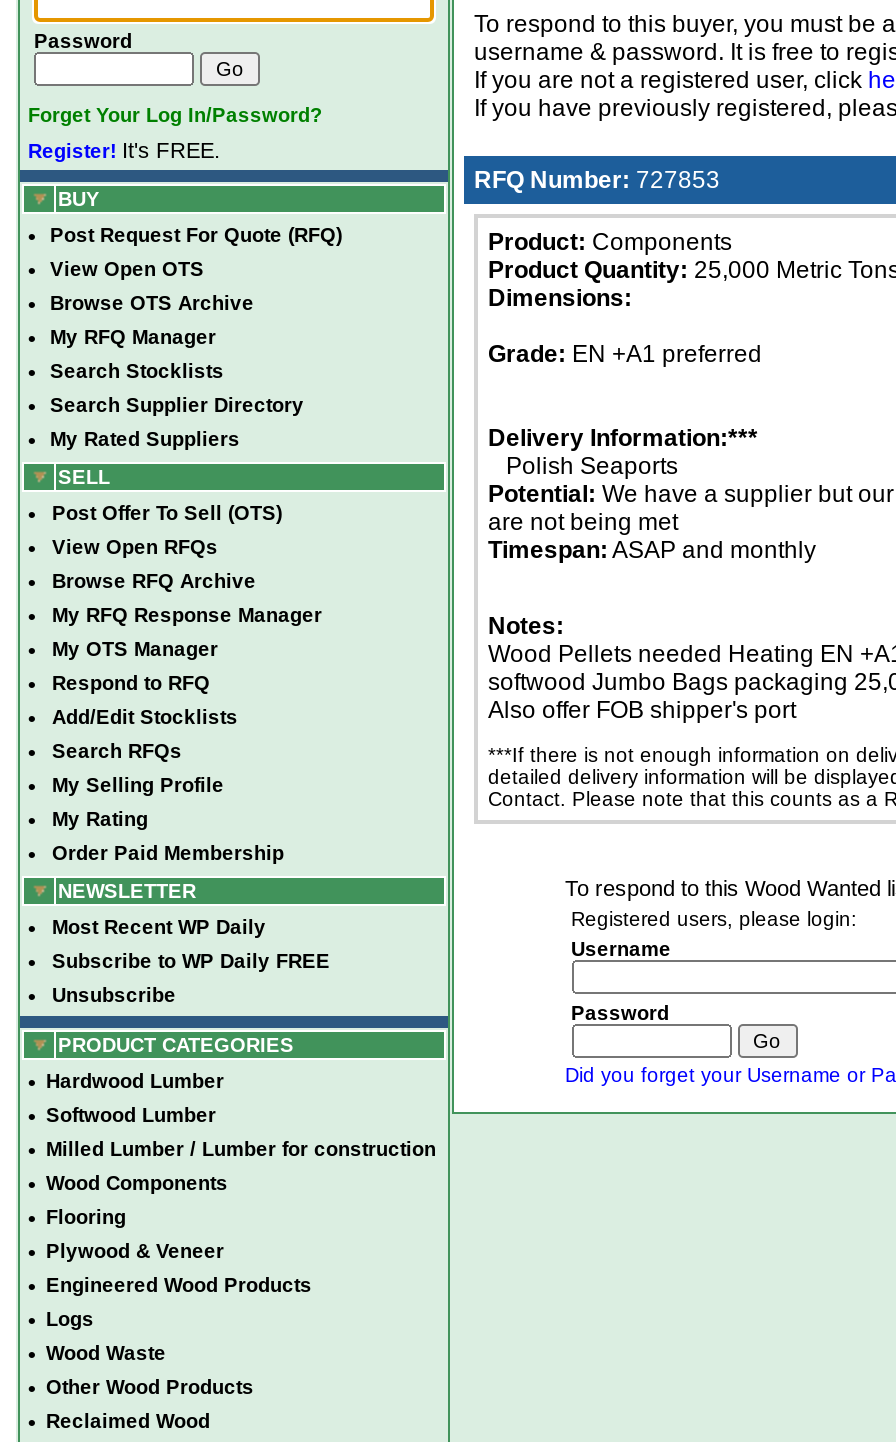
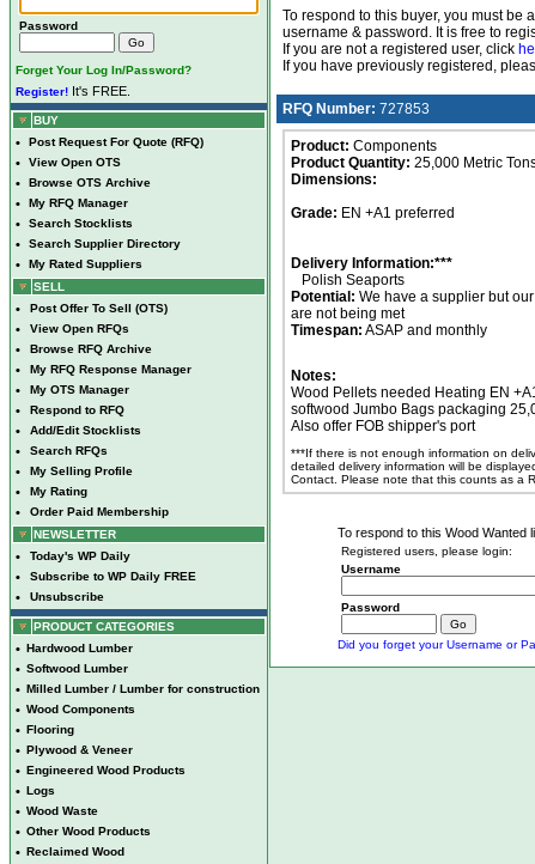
[52,916,266,938] Most Recent WP Daily -> [30,549,130,562] Today's WP Daily

